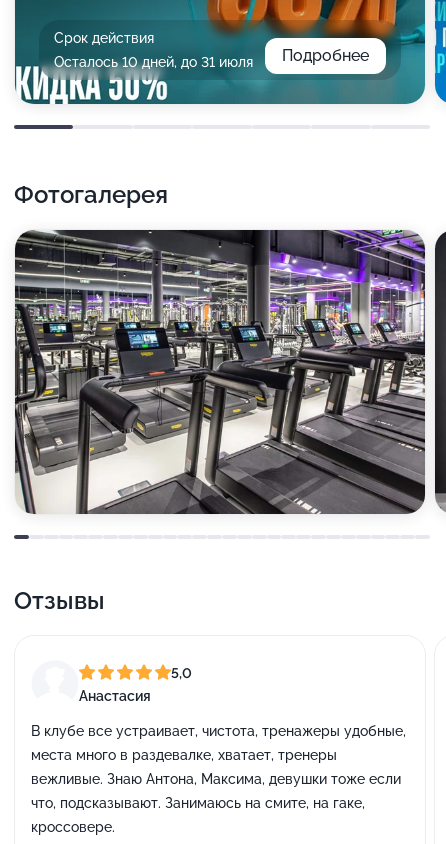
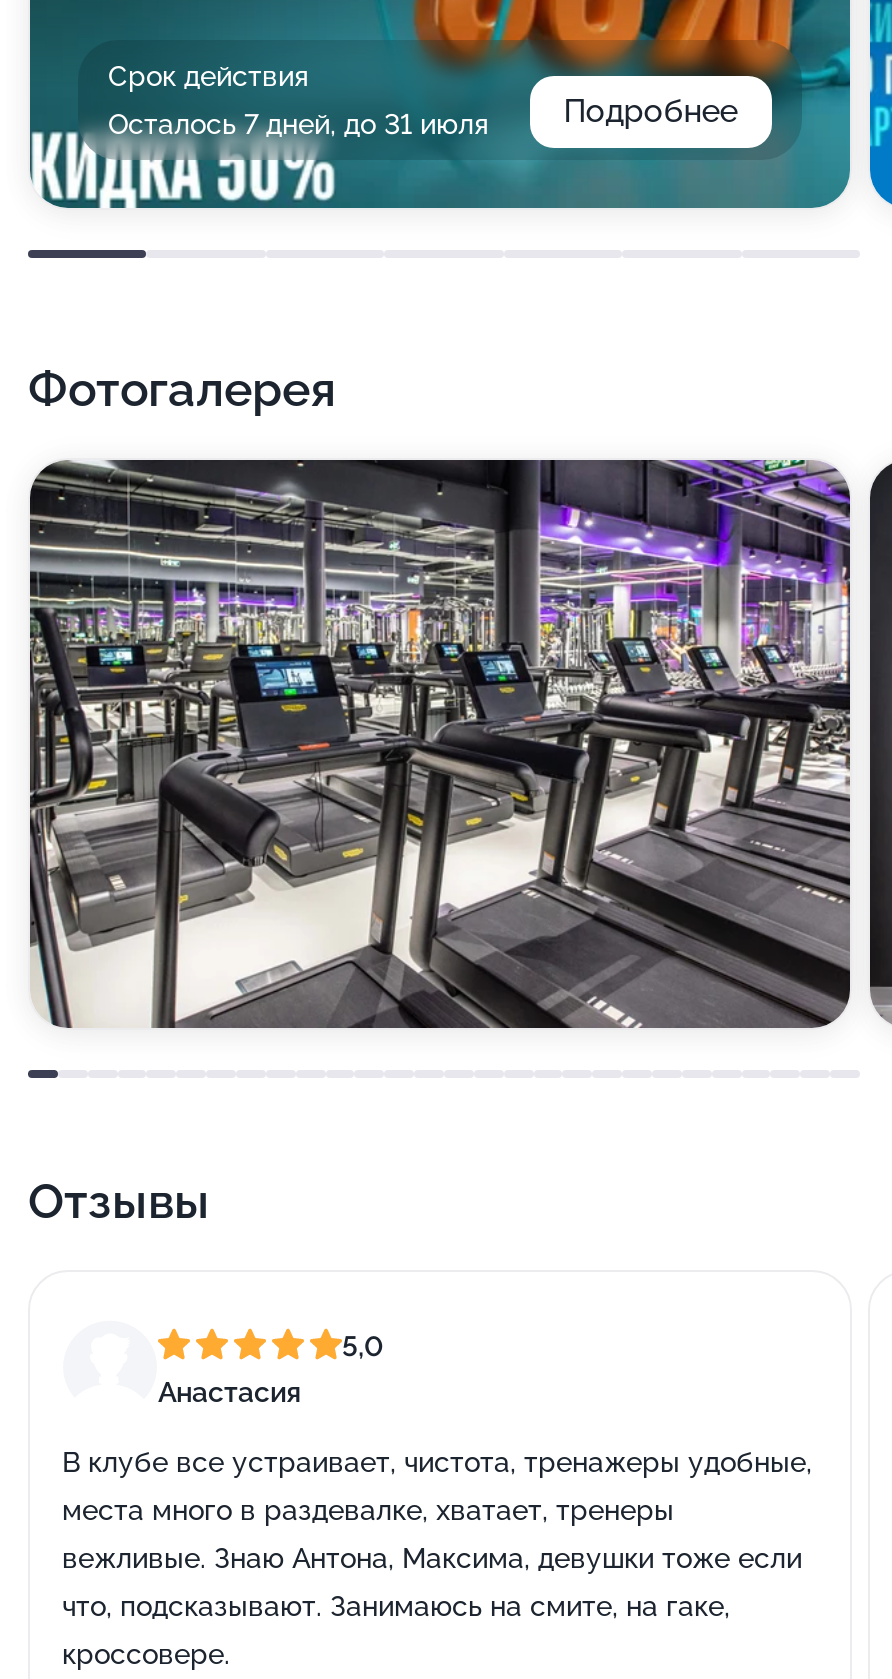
[54,54,253,70] Осталось 10 дней, до 31 июля -> [108,108,488,140] Осталось 7 дней, до 31 июля

